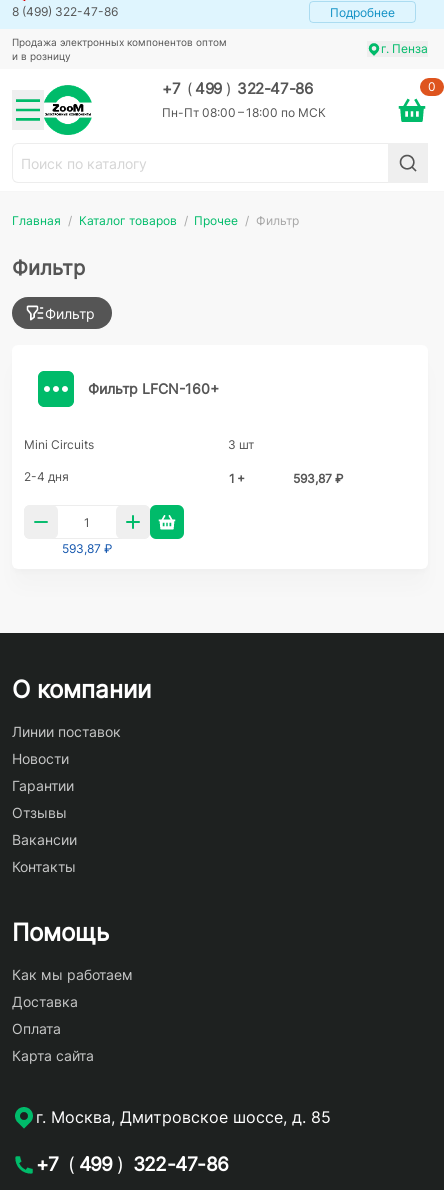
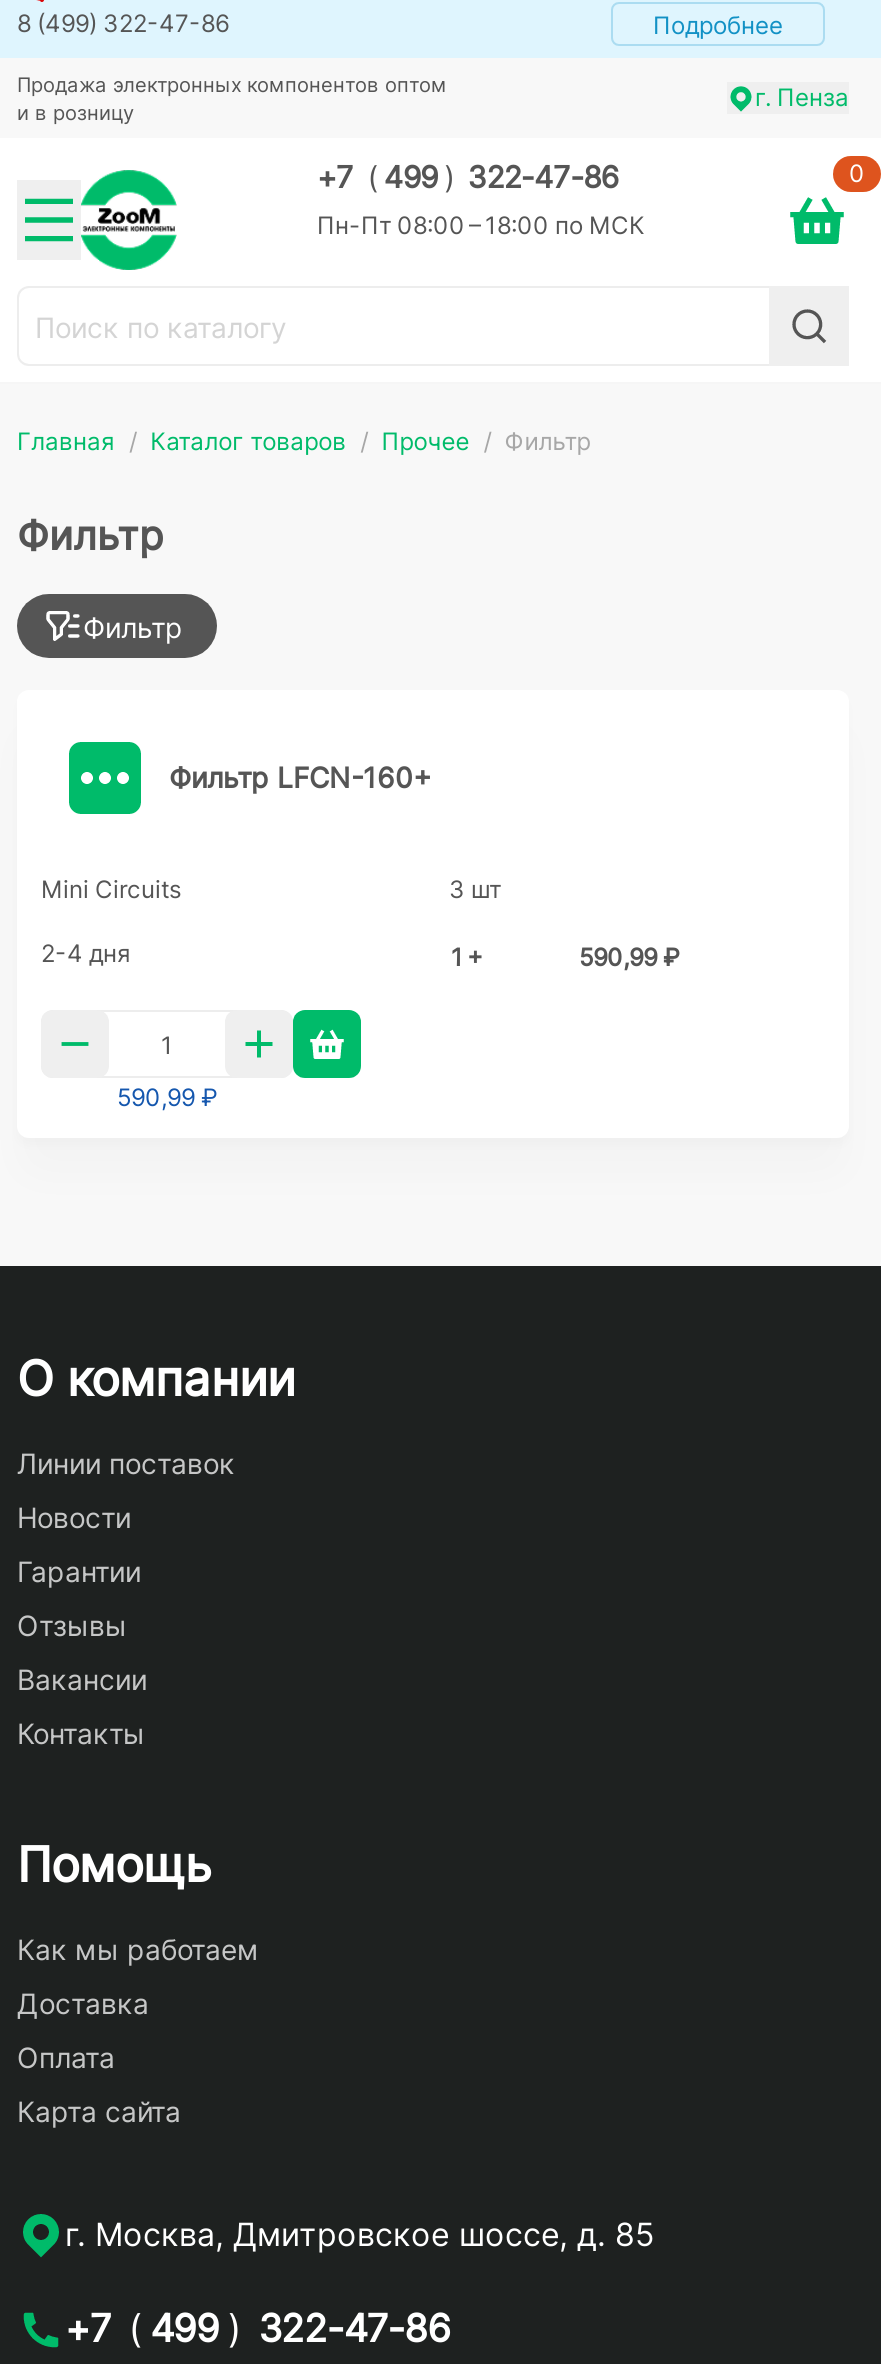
[293,471,343,486] 593,87 ₽ -> [579,942,679,972] 590,99 ₽
[62,541,112,556] 593,87 ₽ -> [117,1082,217,1112] 590,99 ₽

